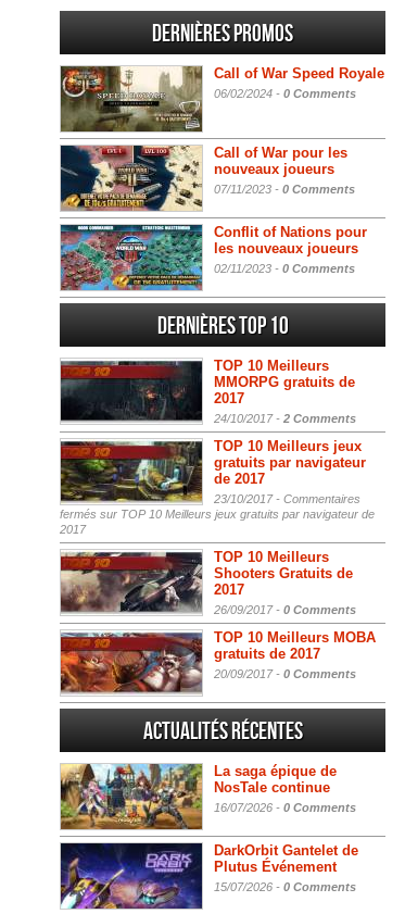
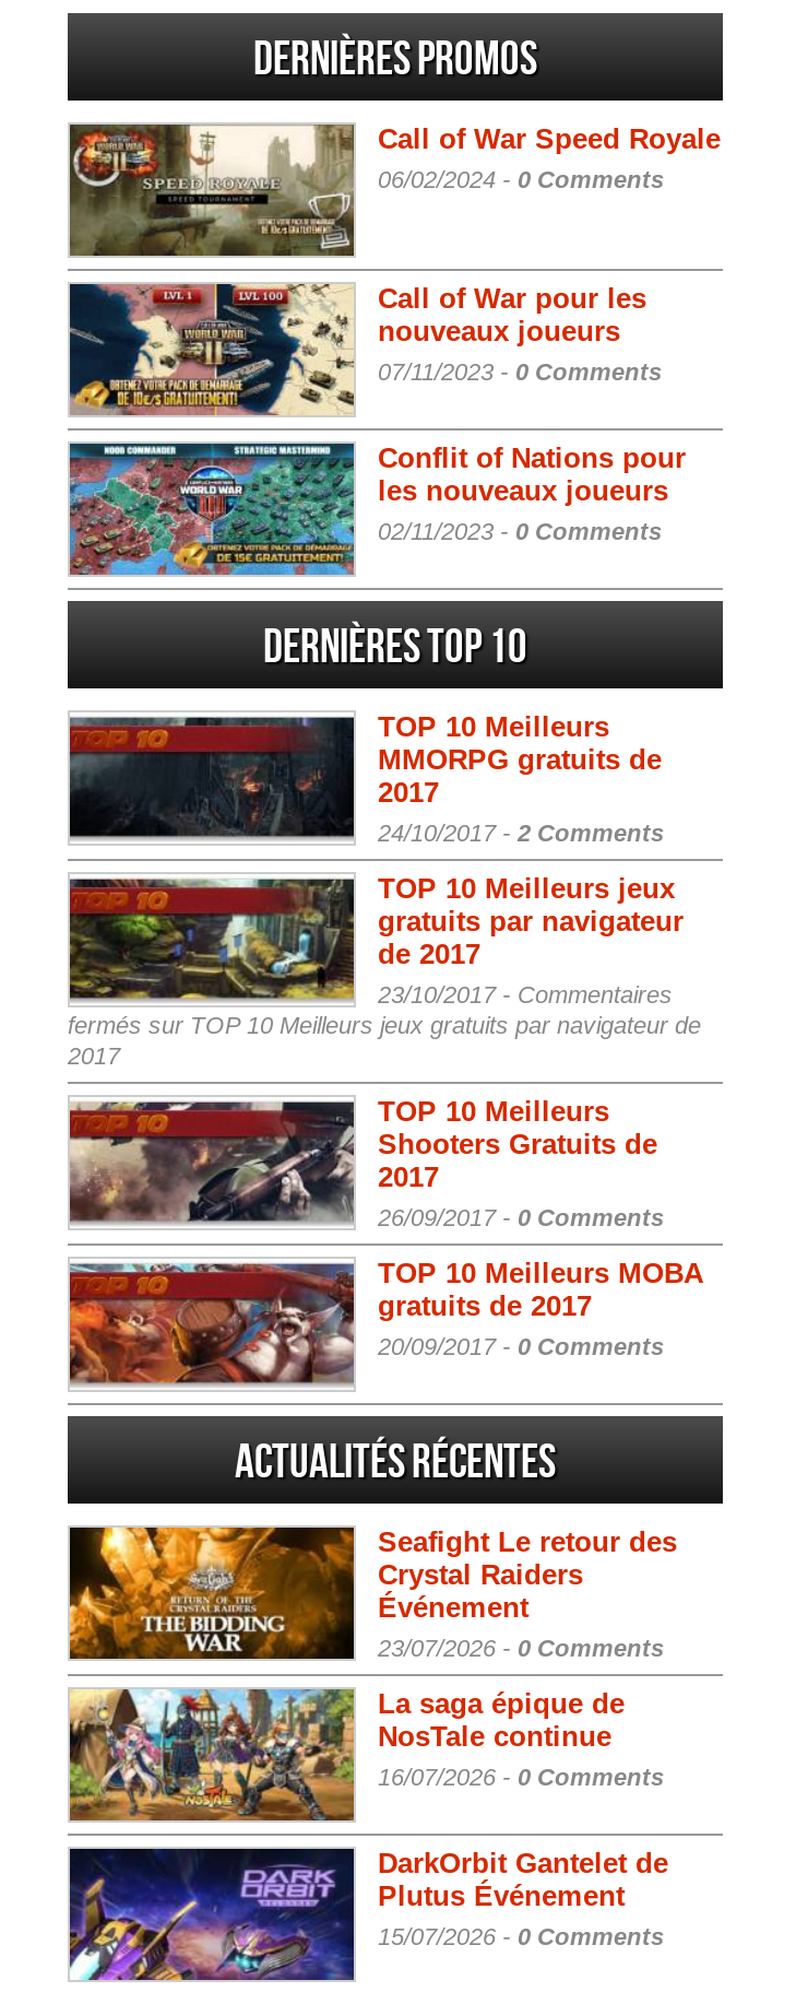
none -> [68,1525,677,1661] [image] | Seafight Le retour des | Crystal Raiders | Événement | 23/07/2026 - 0 Comments

